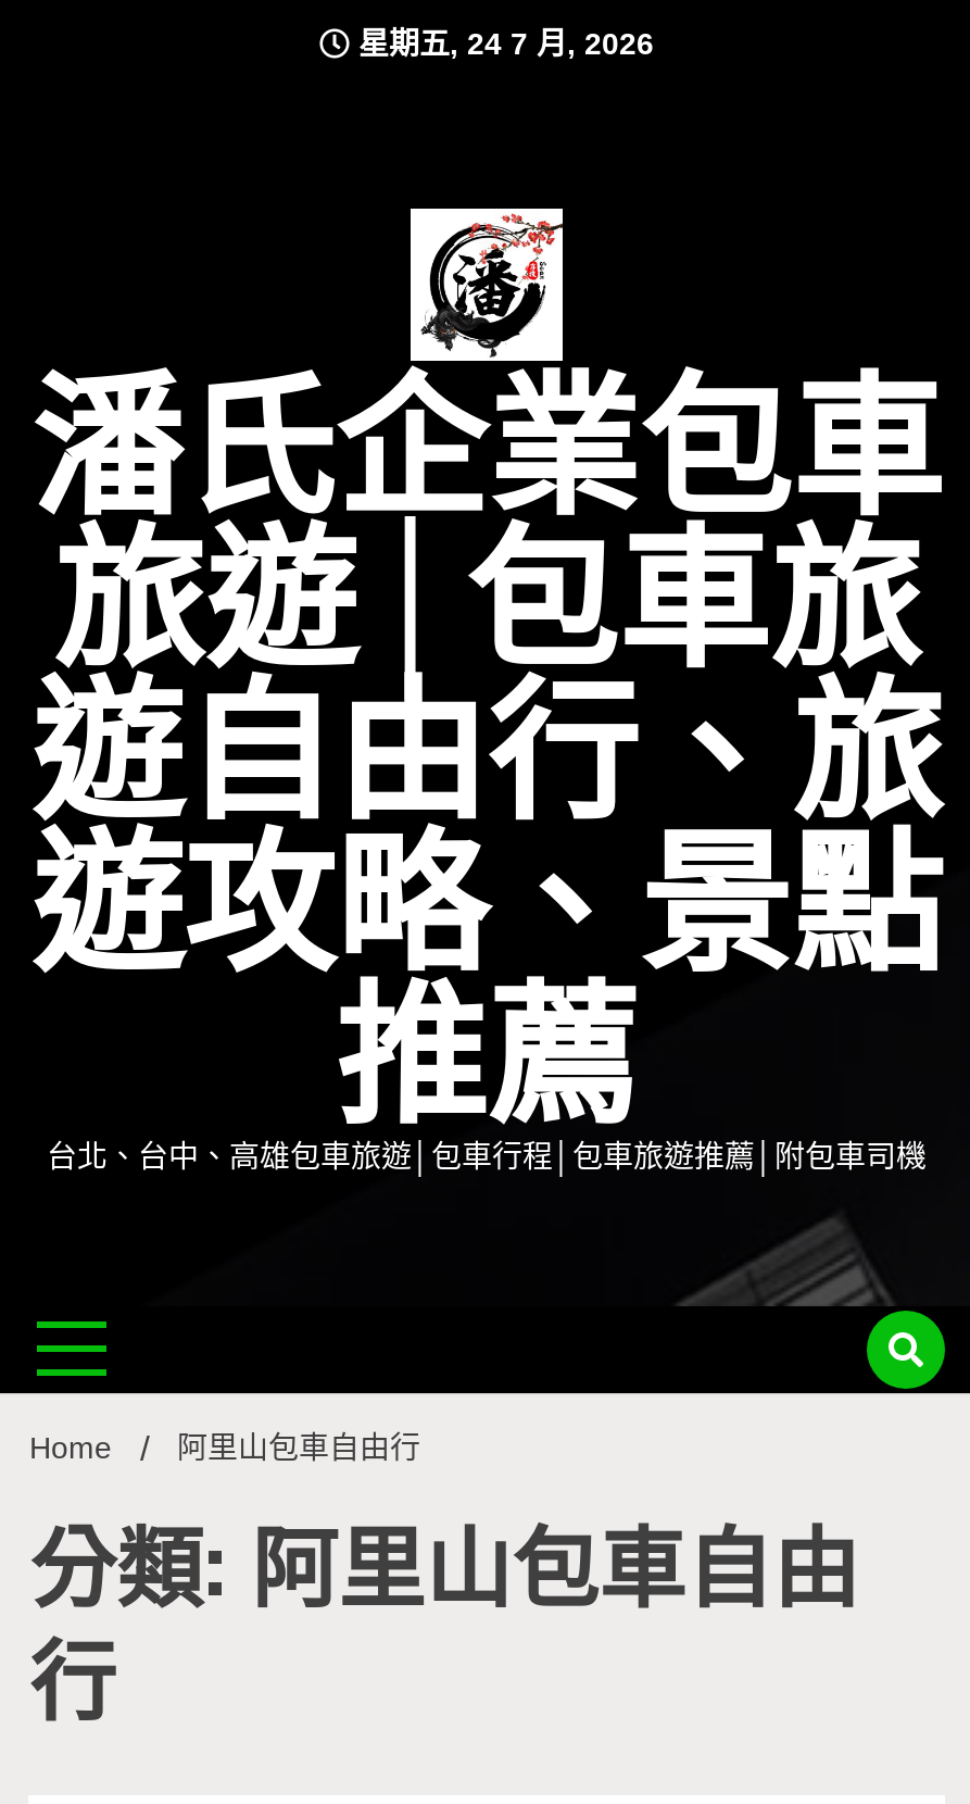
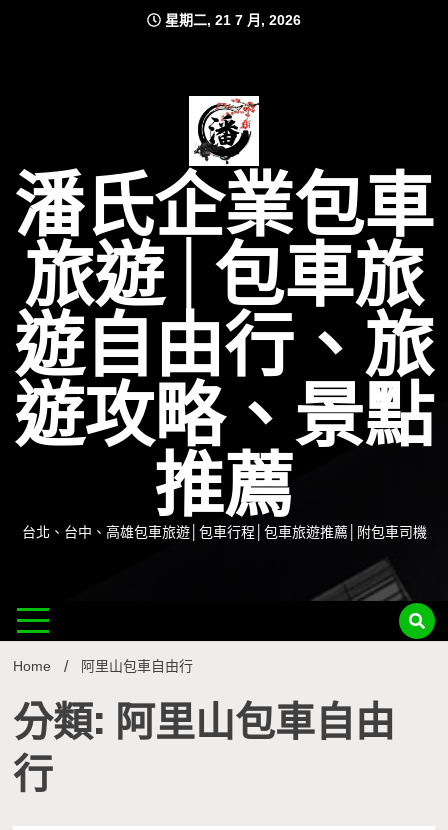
[350,26,654,61] 星期五, 24 7 月, 2026 -> [161,12,301,28] 星期二, 21 7 月, 2026

